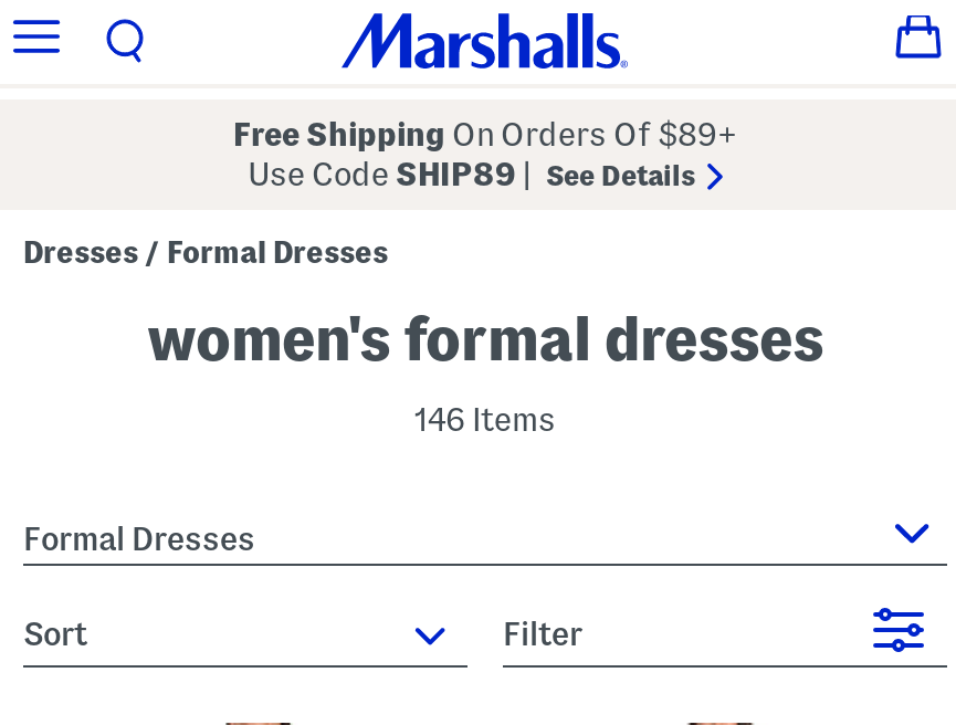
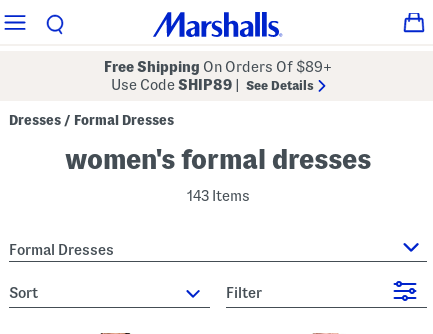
[414,402,556,438] 146 Items -> [186,188,249,204] 143 Items

